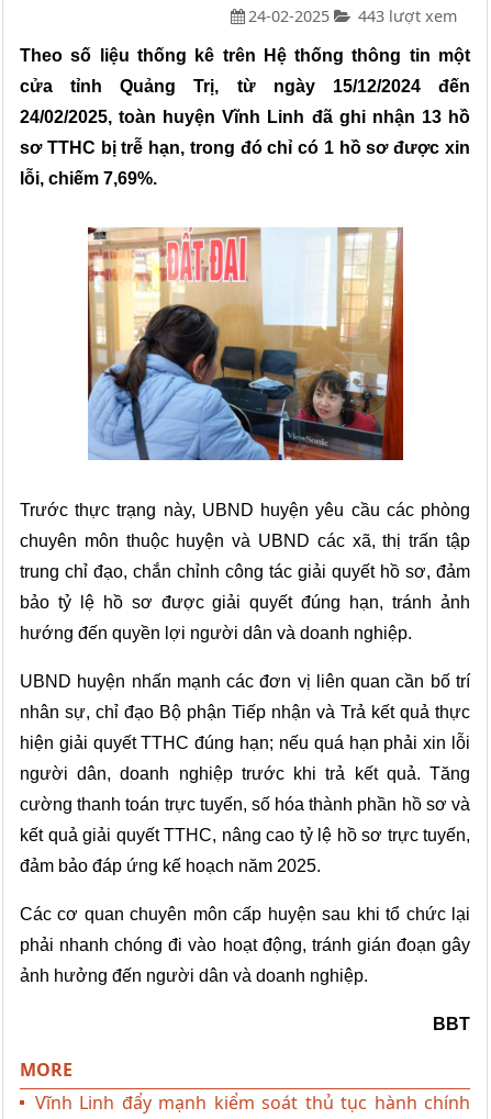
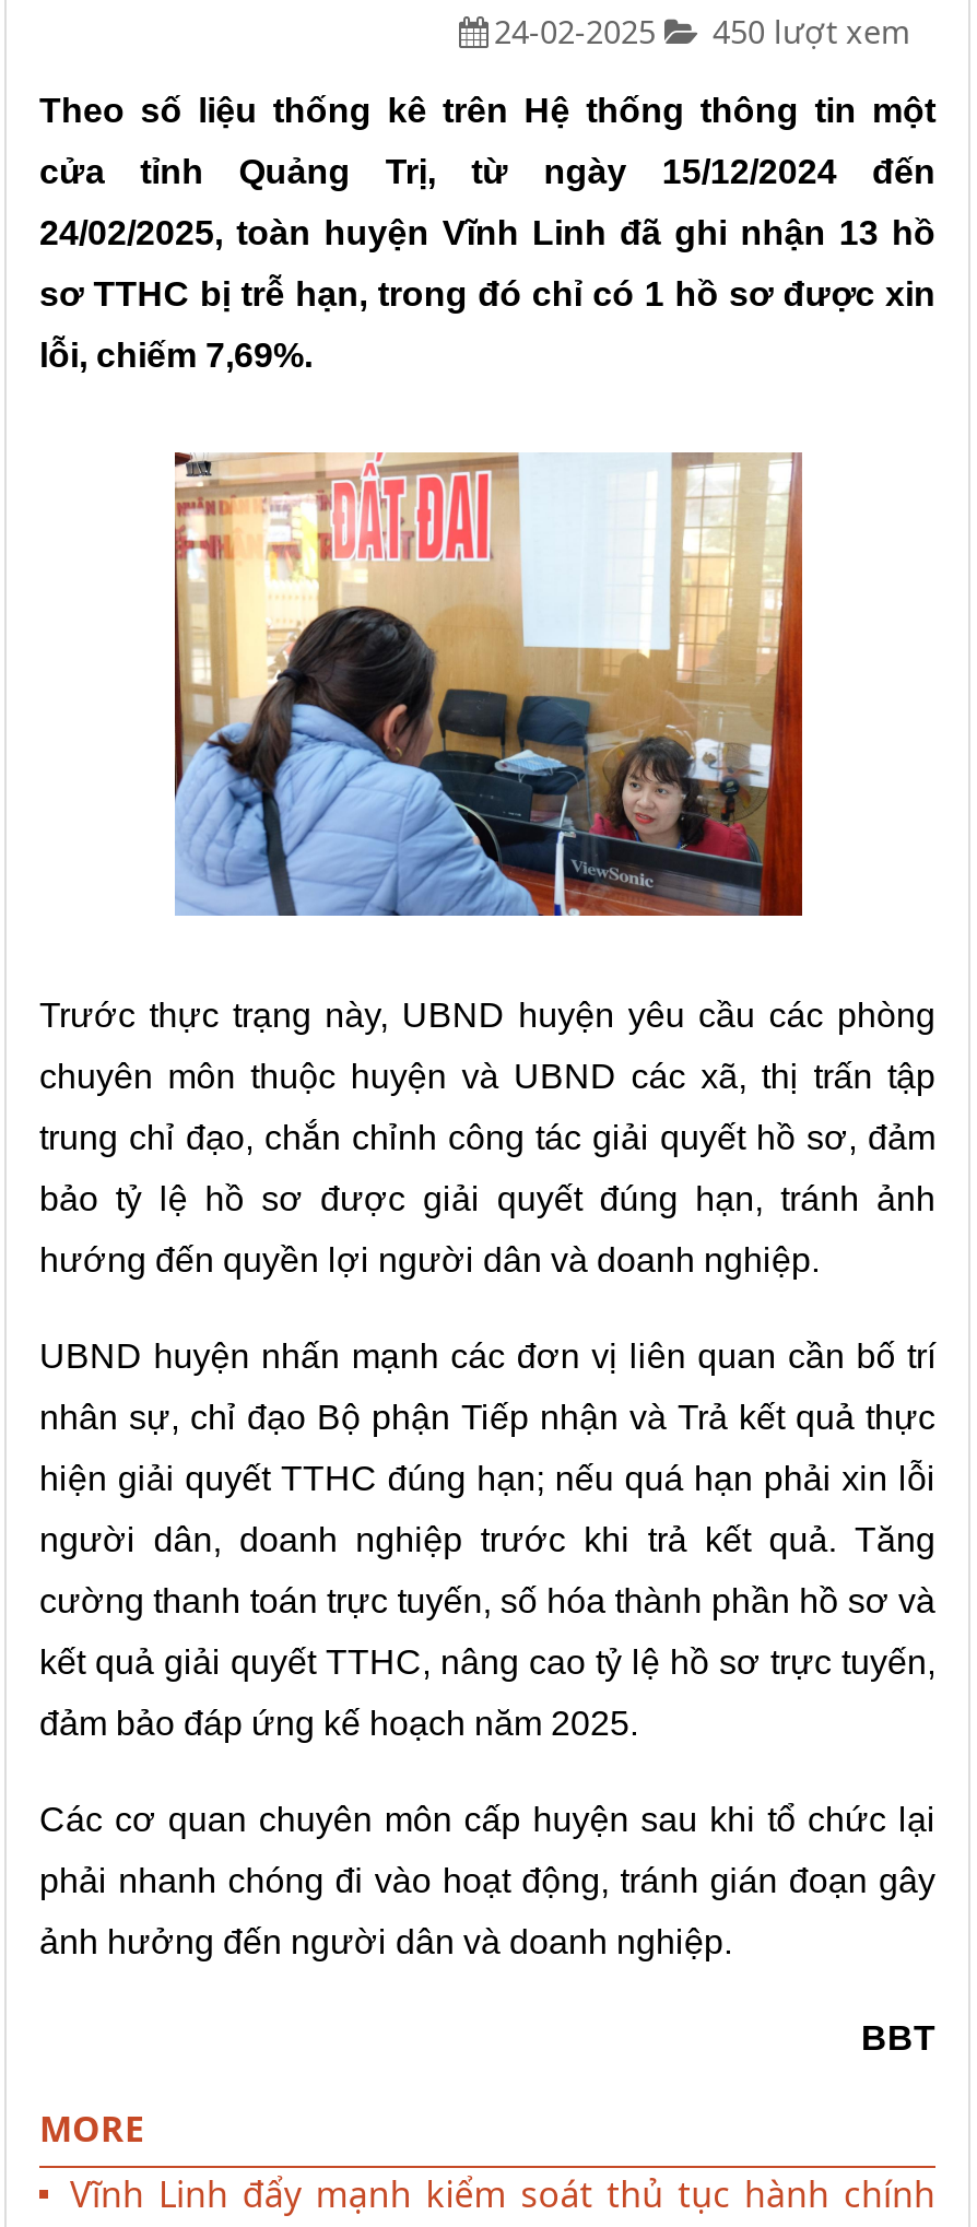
[248,6,457,27] 24-02-2025 443 lượt xem -> [494,11,909,53] 24-02-2025 450 lượt xem

